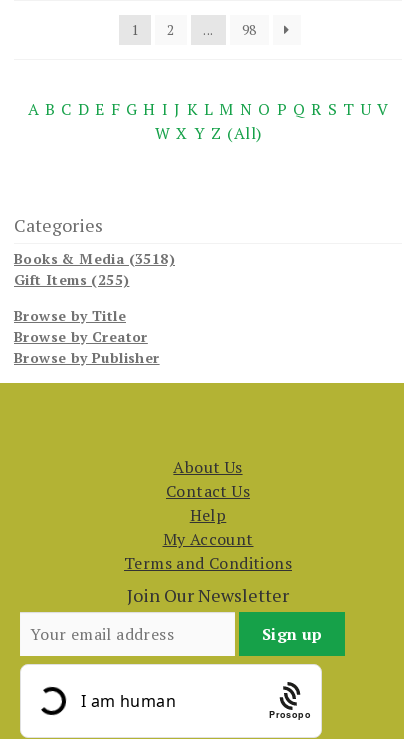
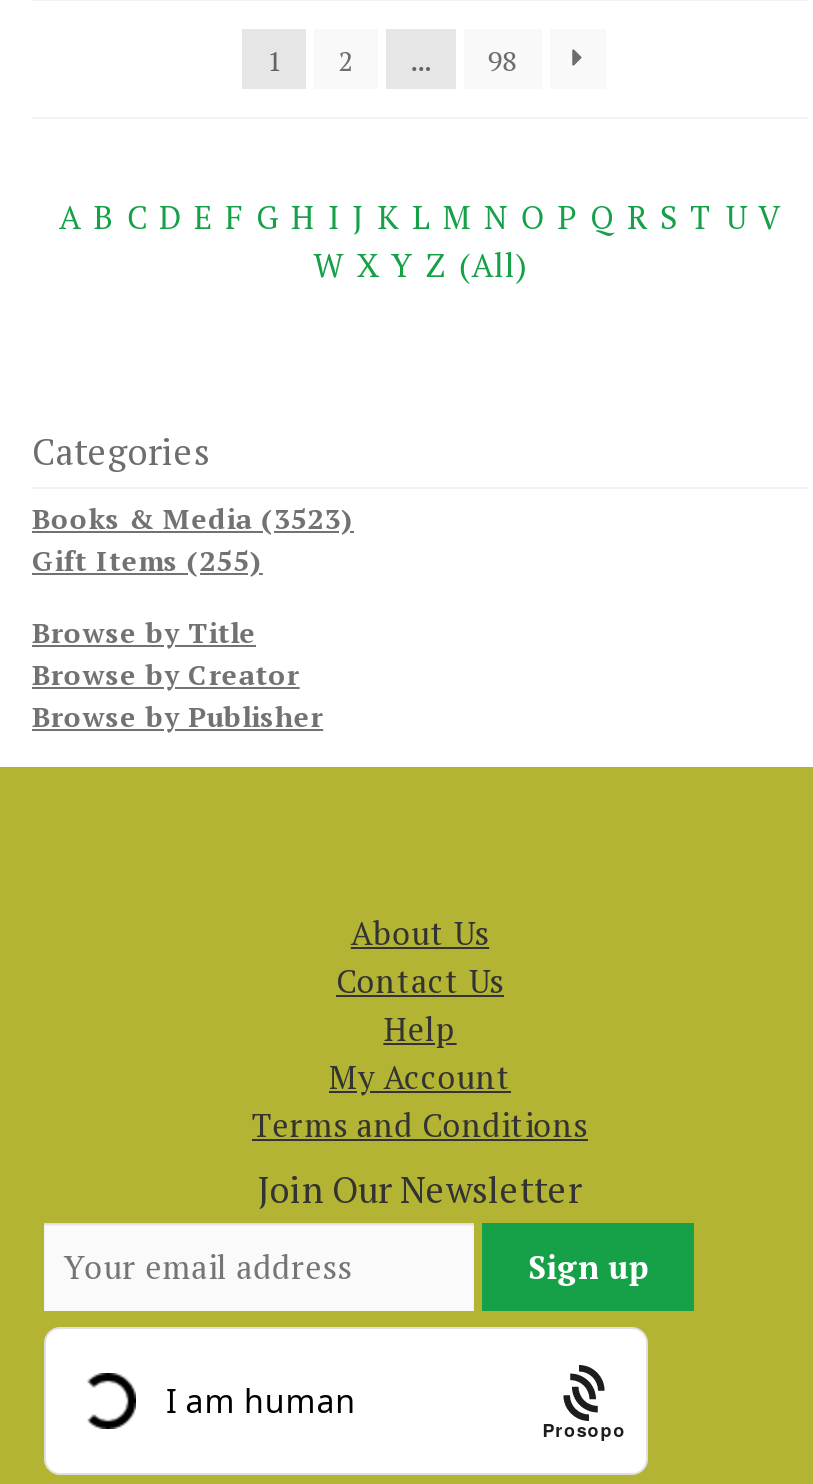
[14,249,175,268] Books & Media (3518) -> [32,499,354,537] Books & Media (3523)

